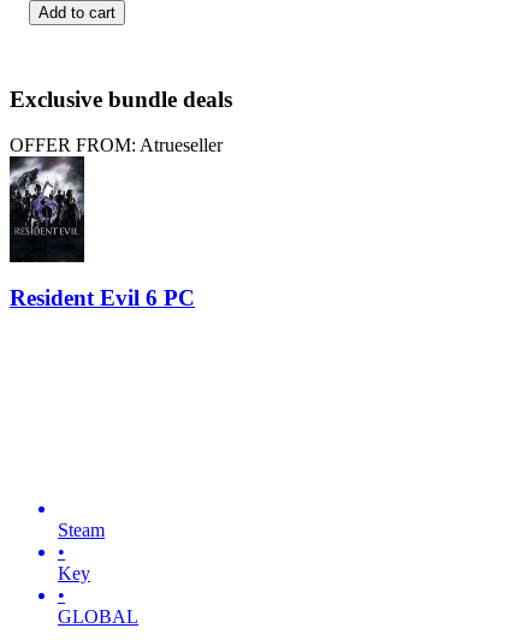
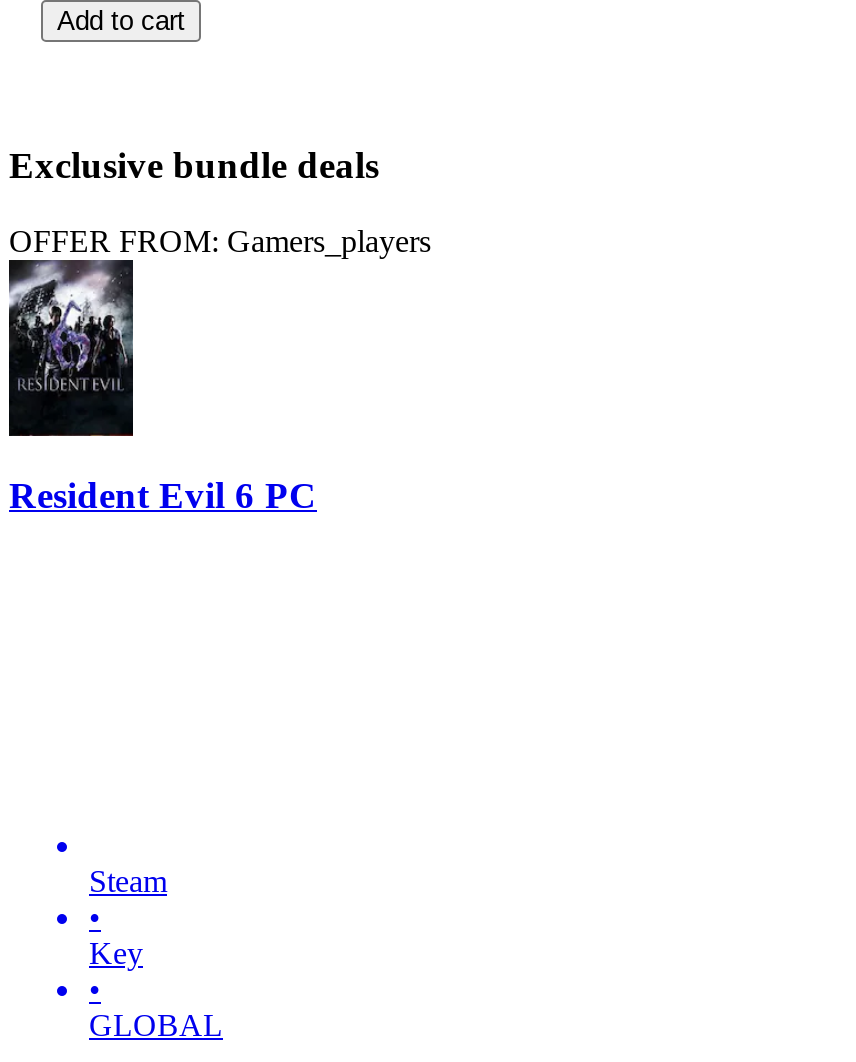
[10,135,223,155] OFFER FROM: Atrueseller -> [9,224,431,258] OFFER FROM: Gamers_players

